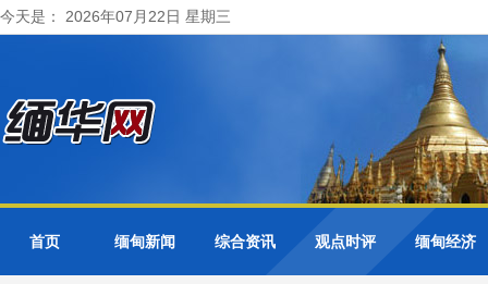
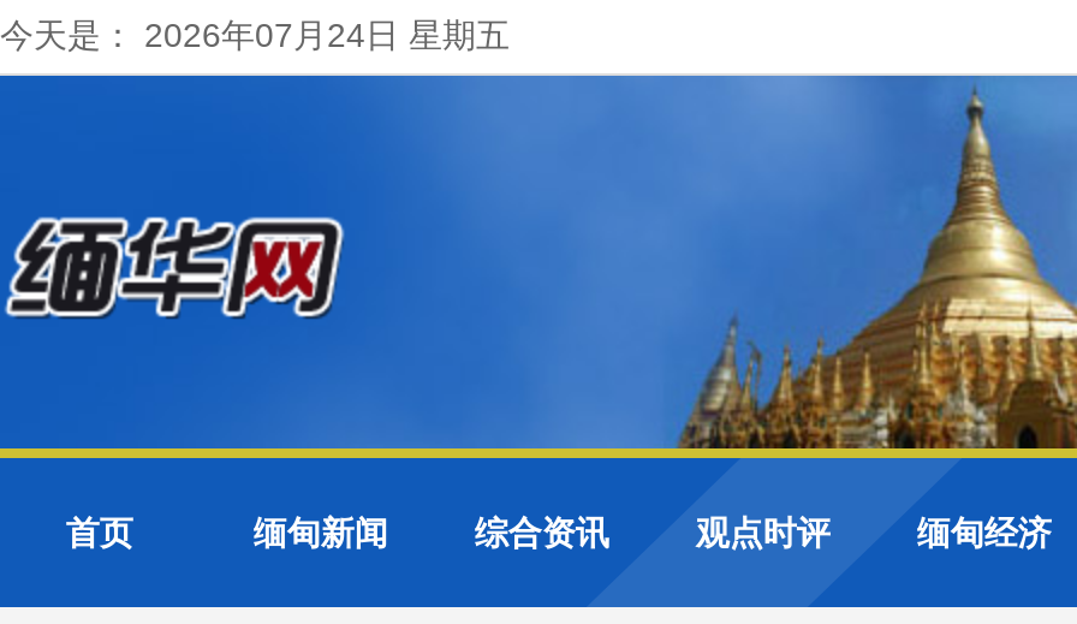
[0,8,231,25] 今天是： 2026年07月22日 星期三 -> [0,16,510,54] 今天是： 2026年07月24日 星期五

